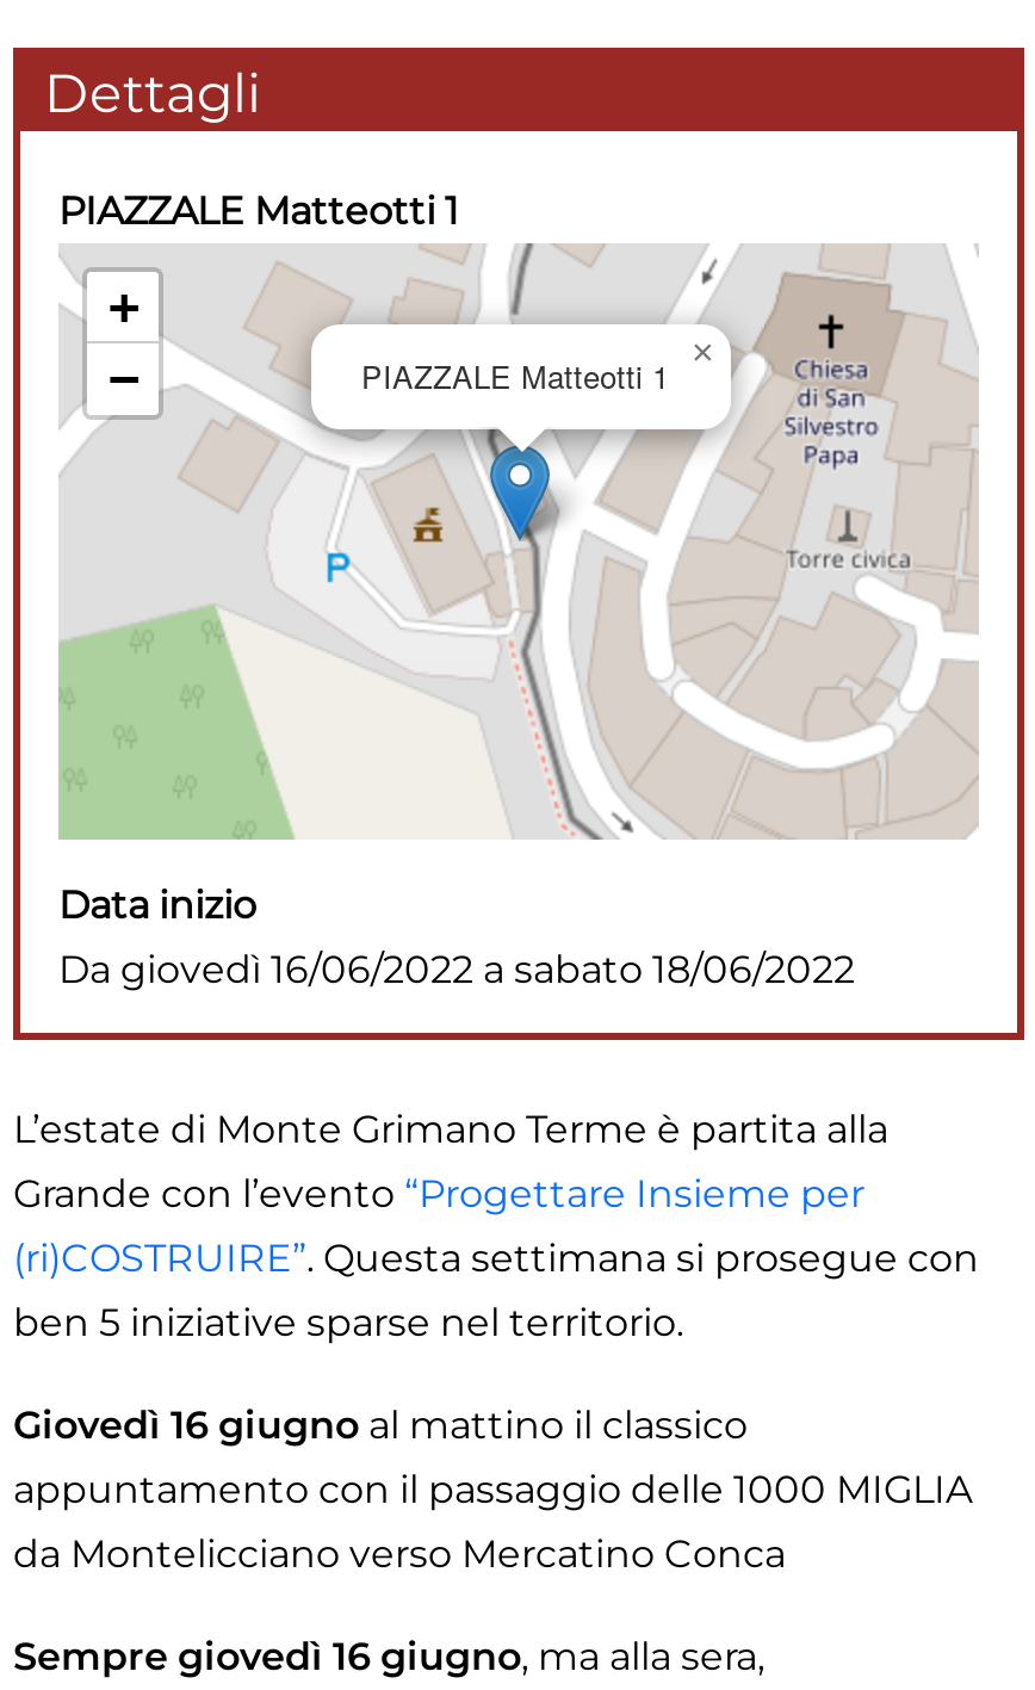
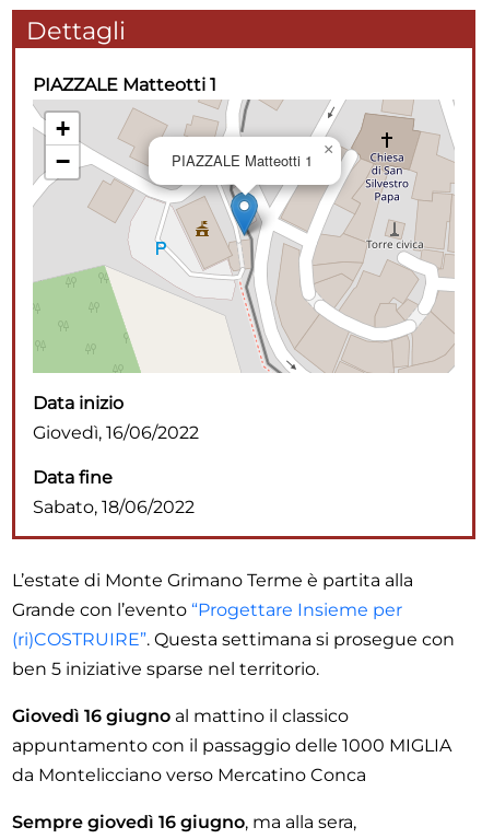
[58,947,855,992] Da giovedì 16/06/2022 a sabato 18/06/2022 -> [33,422,199,518] Giovedì, 16/06/2022 | Data fine | Sabato, 18/06/2022

